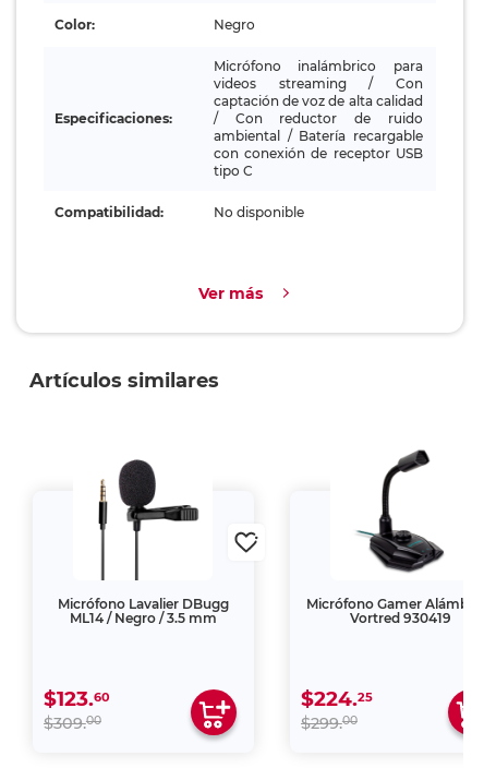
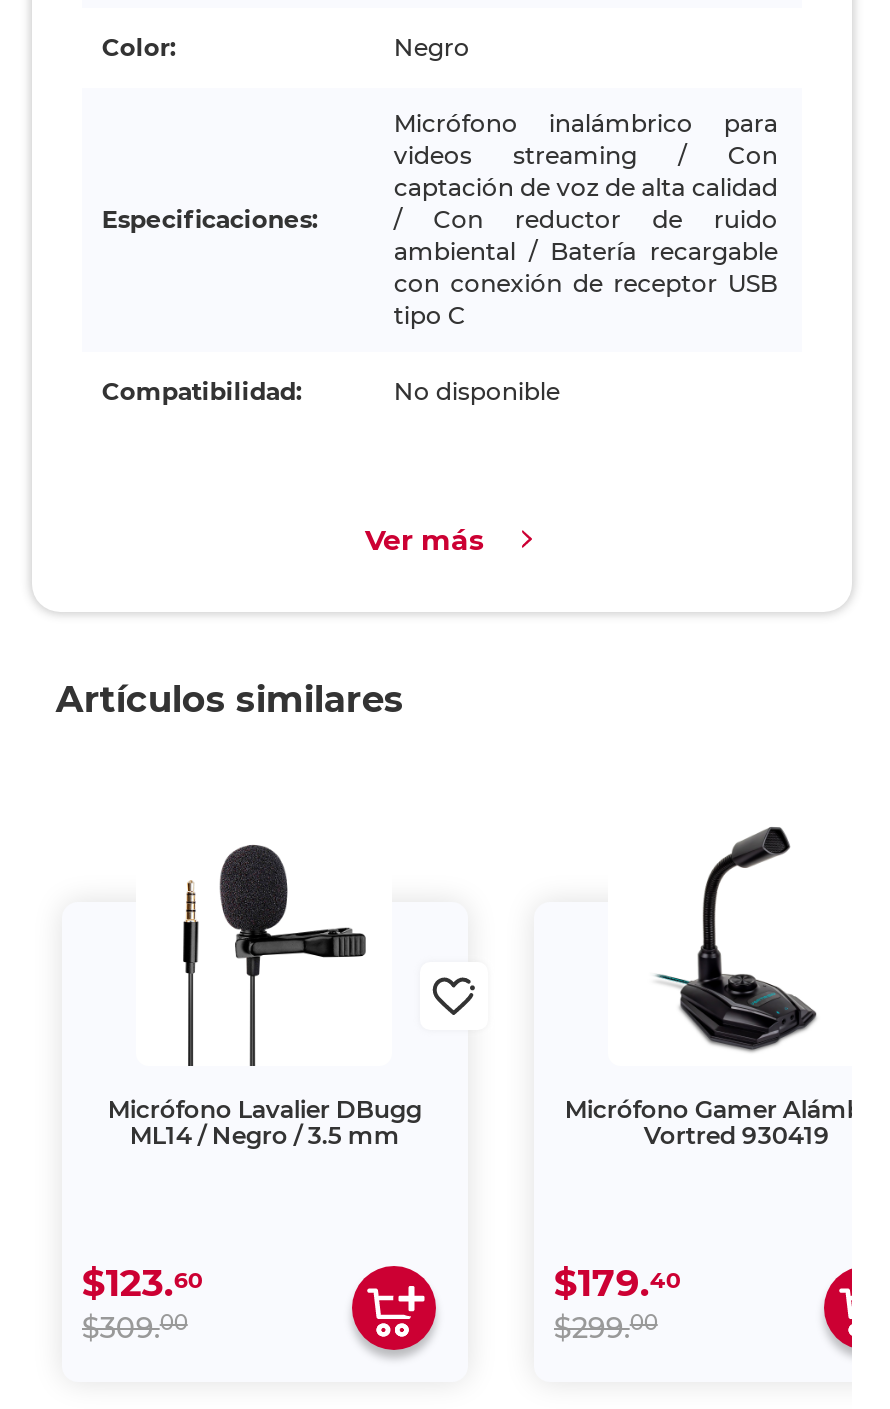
[301,686,373,711] $224.25 -> [554,1260,682,1306] $179.40

